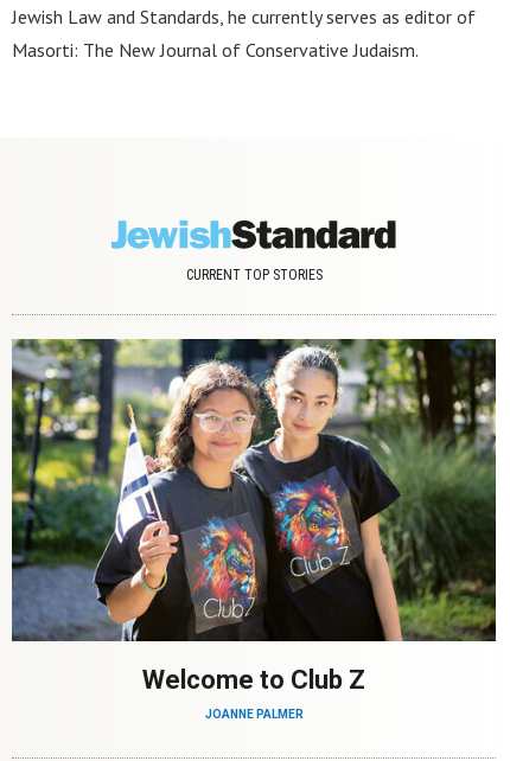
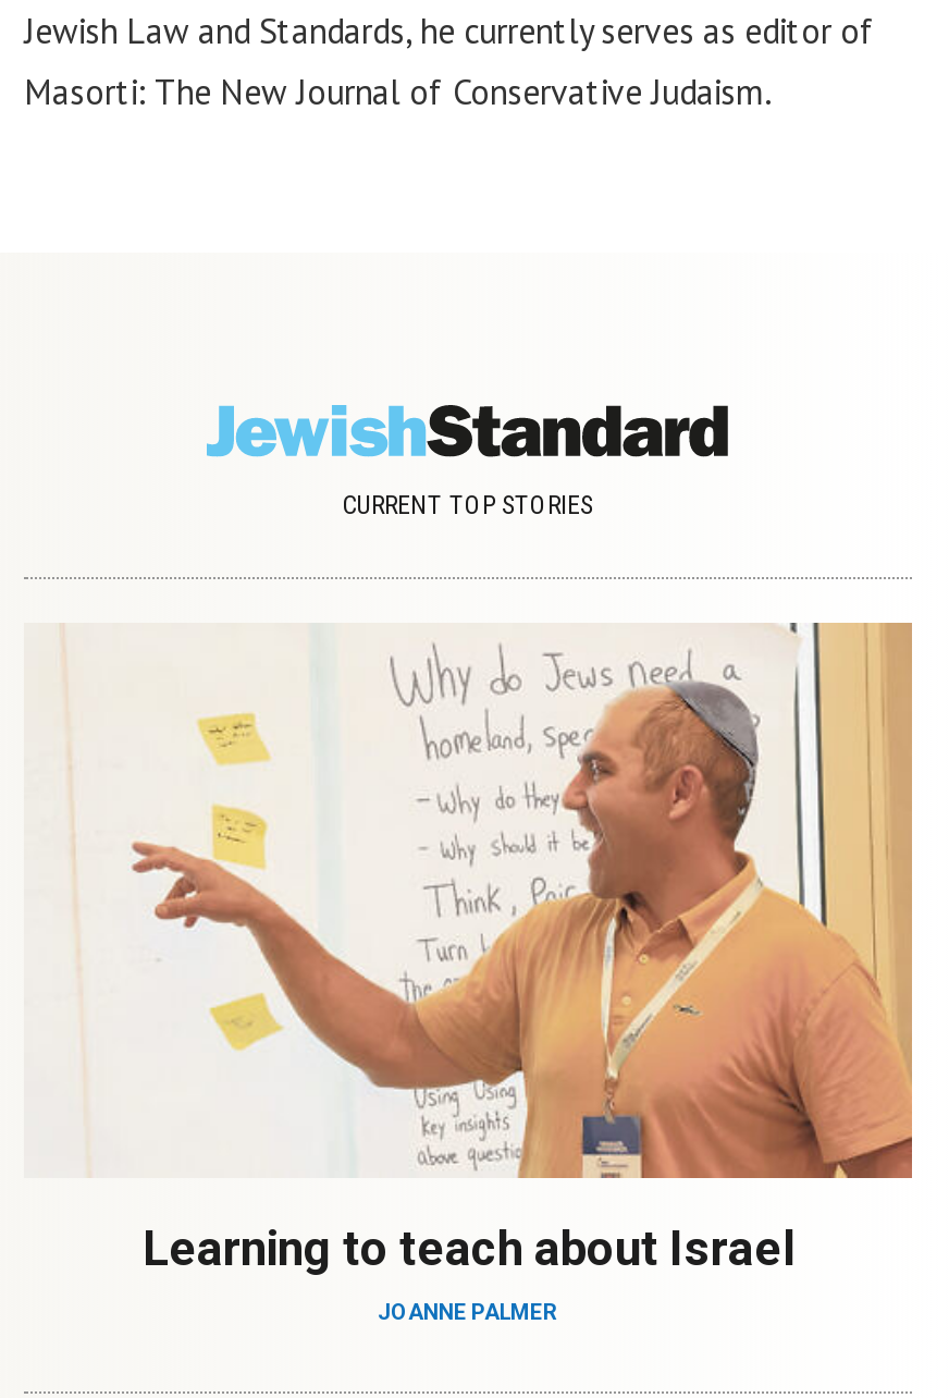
[11,338,497,695] [image] | Welcome to Club Z -> [24,621,914,1276] [image] | Learning to teach about Israel

